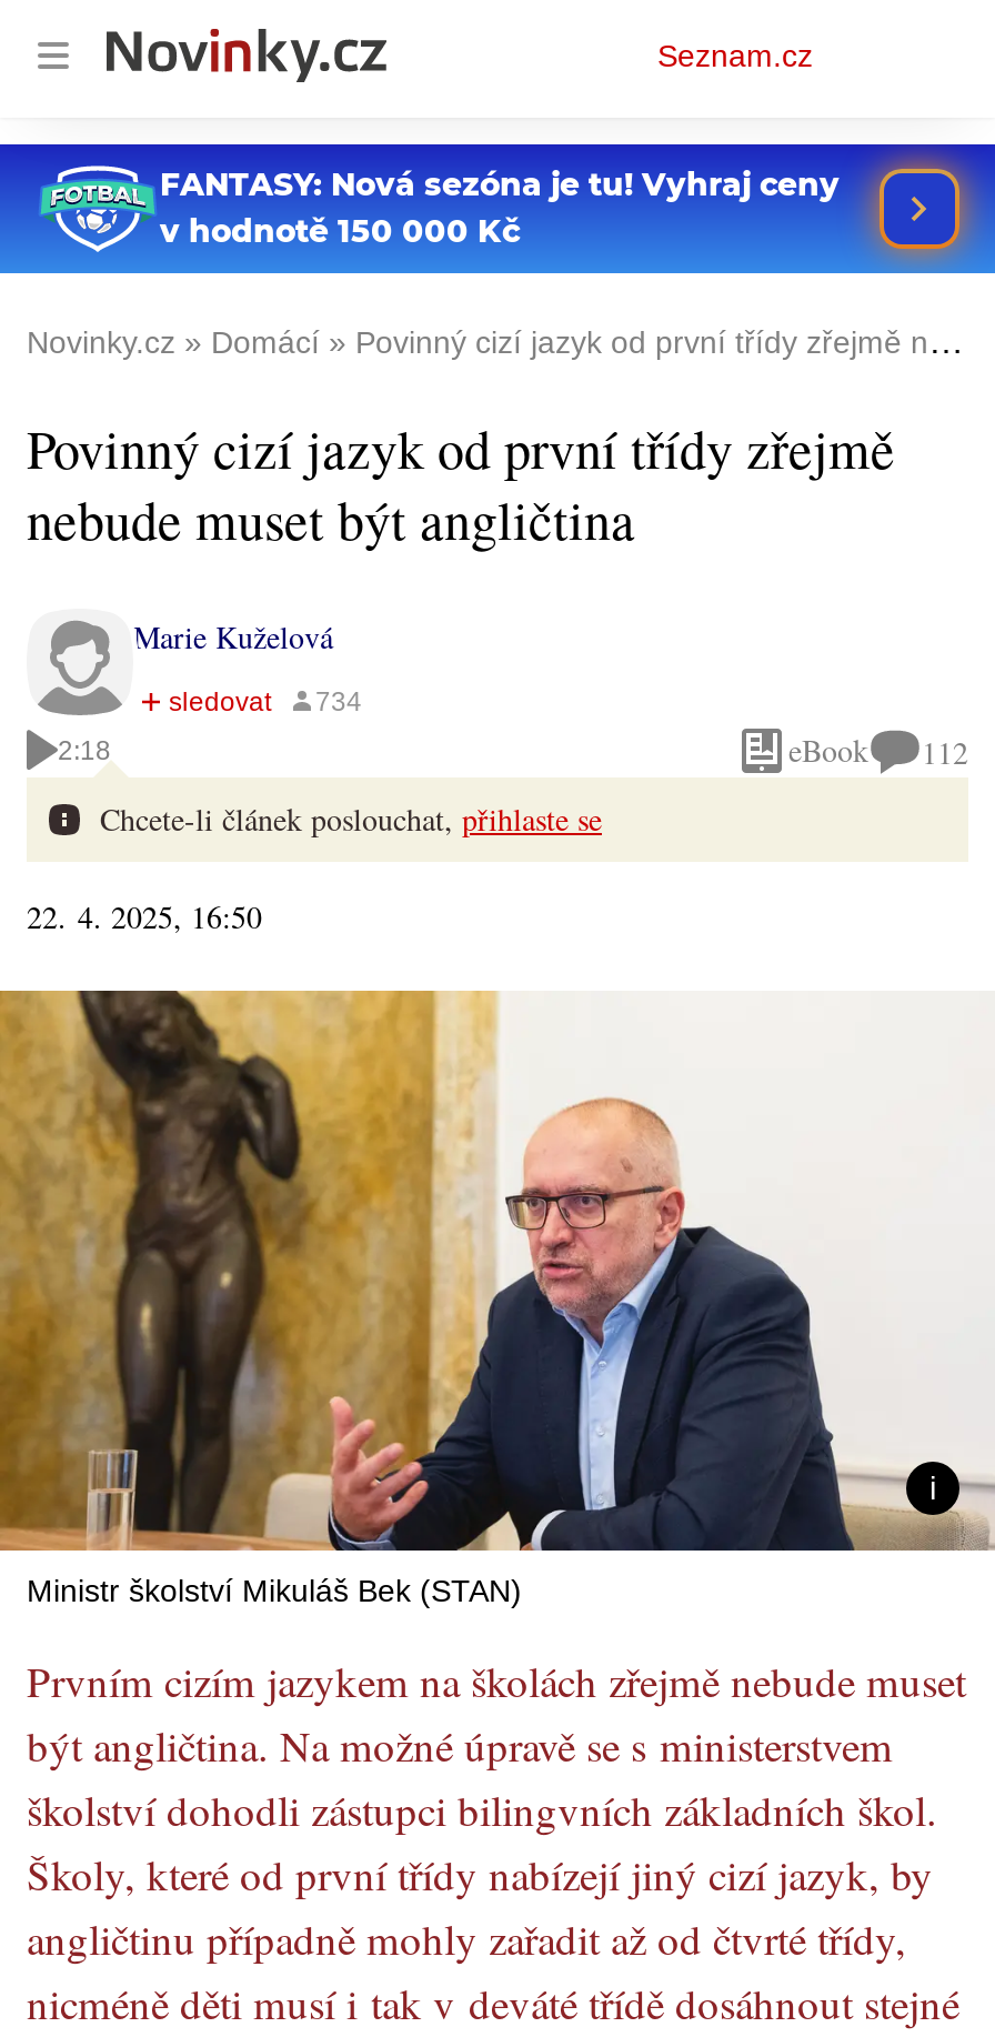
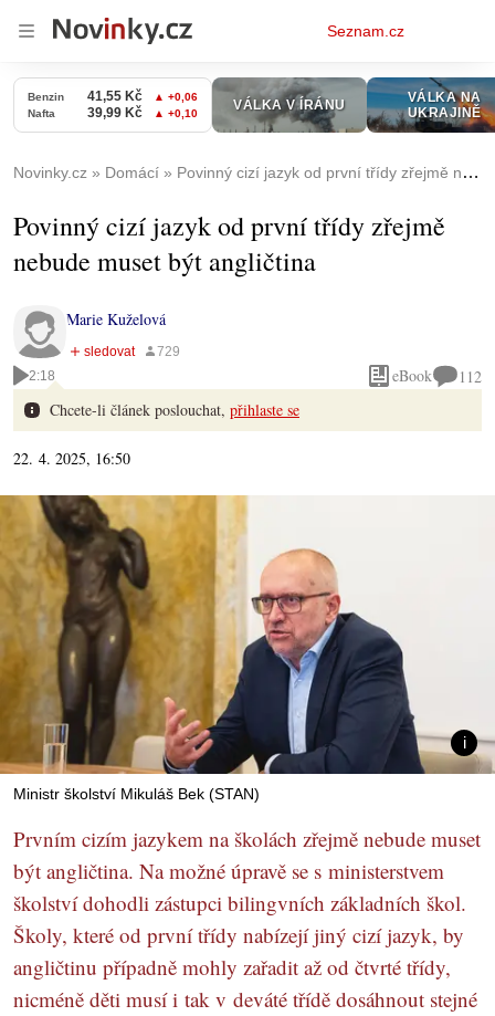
[7,142,988,275] [image] -> [3,75,492,138] [image]

